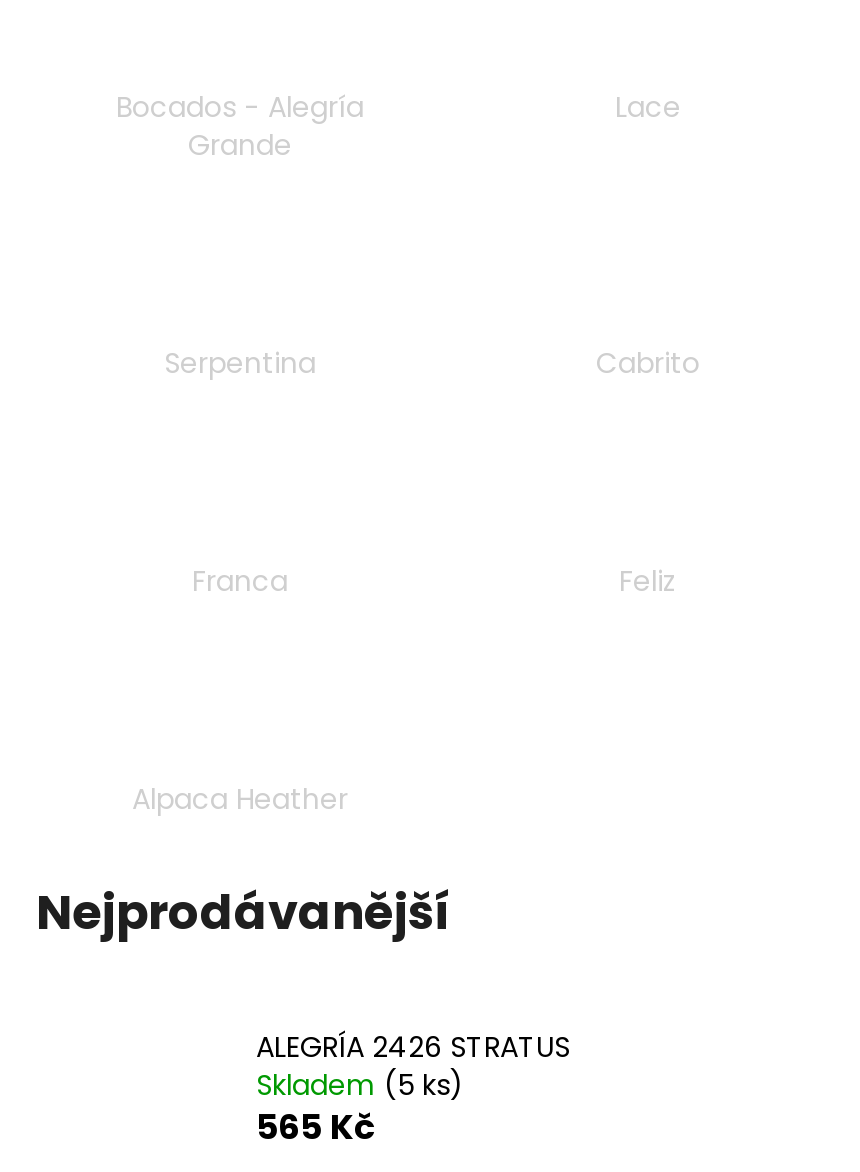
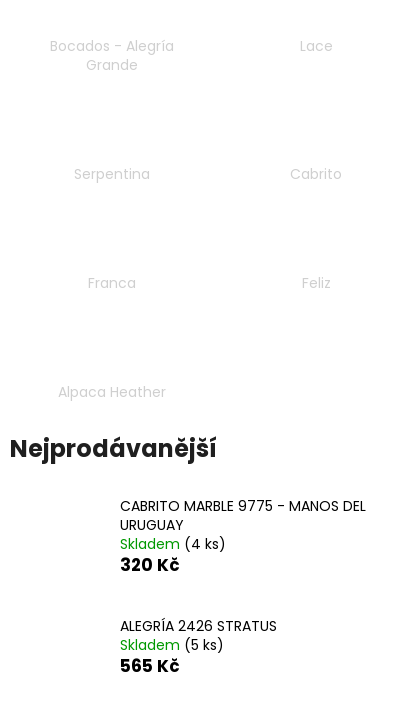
none -> [120,496,366,577] CABRITO MARBLE 9775 - MANOS DEL | URUGUAY | Skladem (4 ks) | 320 Kč

